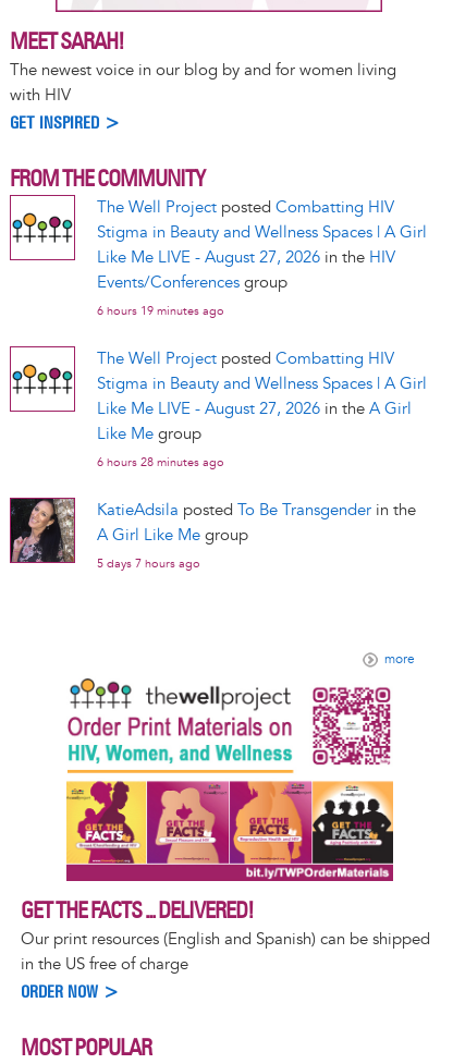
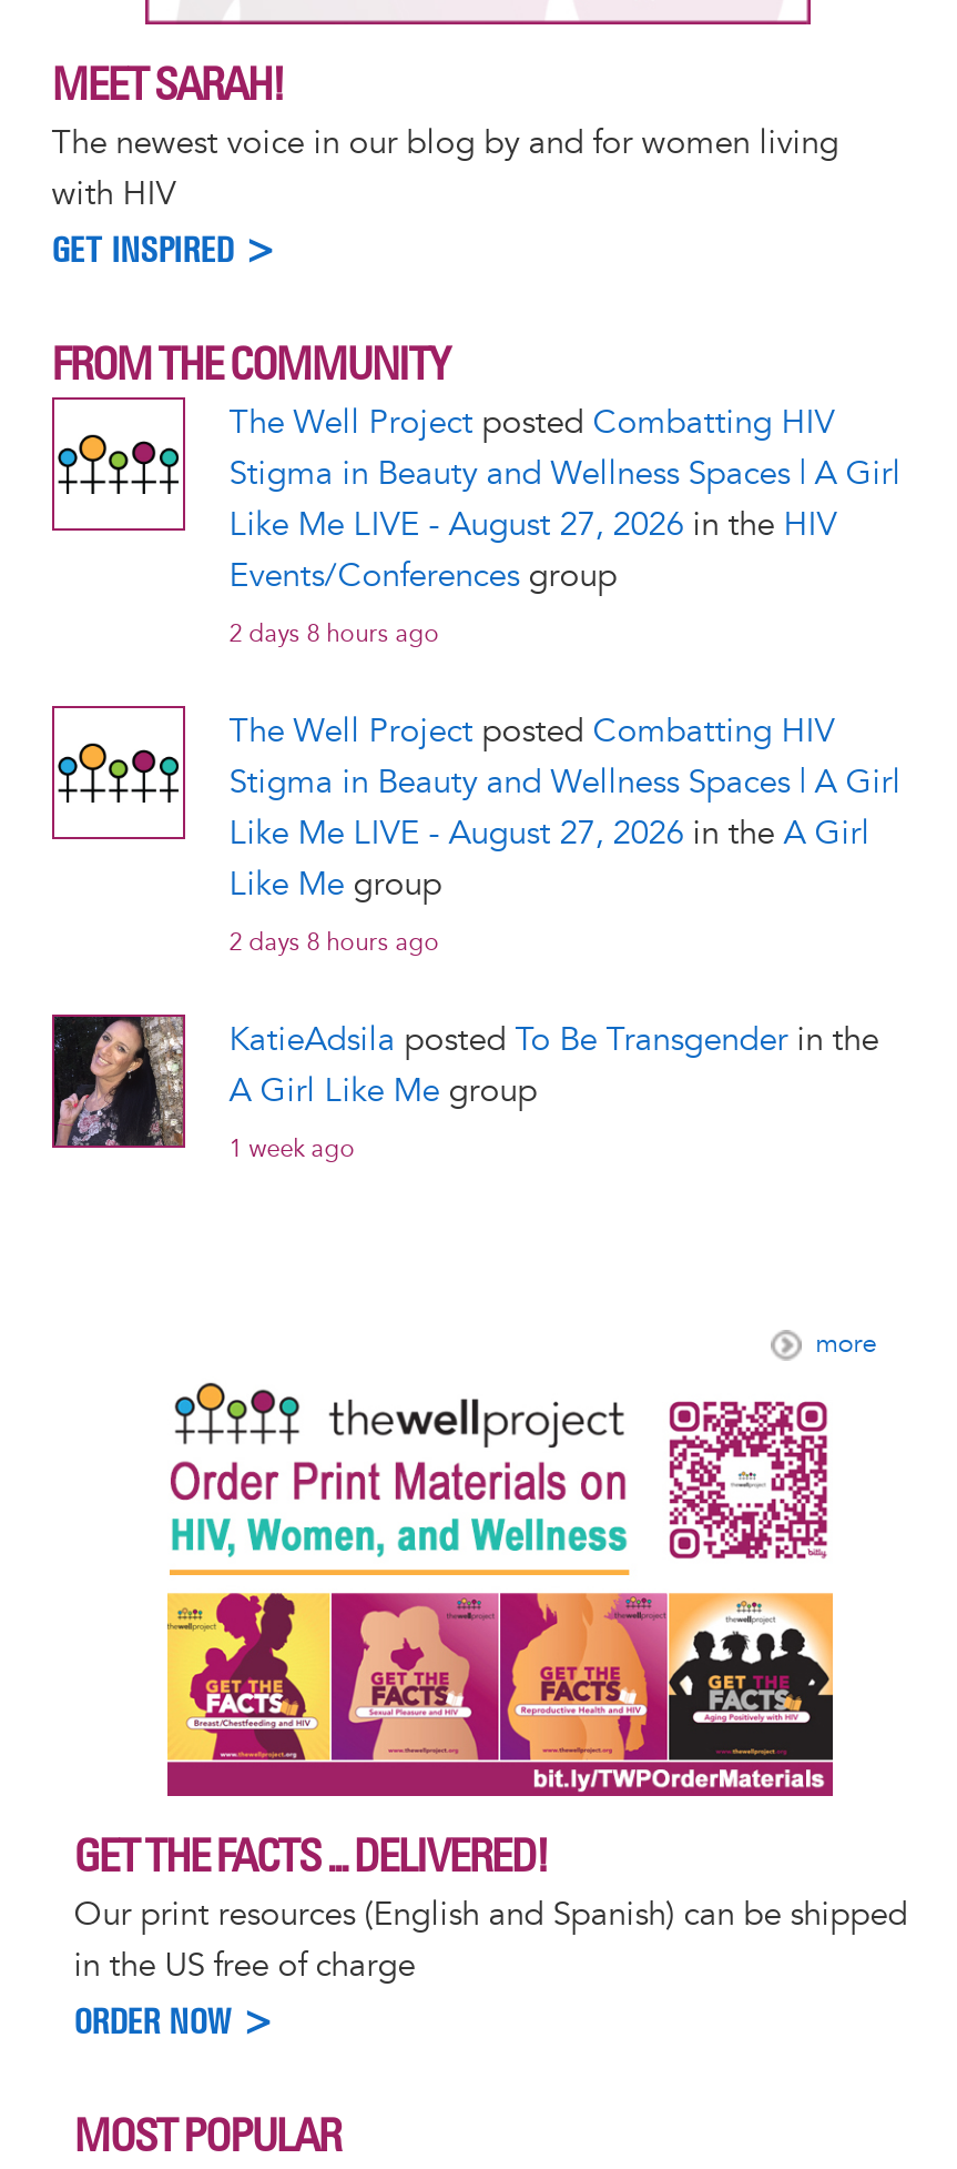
[97,304,224,318] 6 hours 19 minutes ago -> [229,619,440,648] 2 days 8 hours ago
[97,455,224,469] 6 hours 28 minutes ago -> [229,928,440,957] 2 days 8 hours ago
[97,557,200,571] 5 days 7 hours ago -> [229,1134,355,1163] 1 week ago

